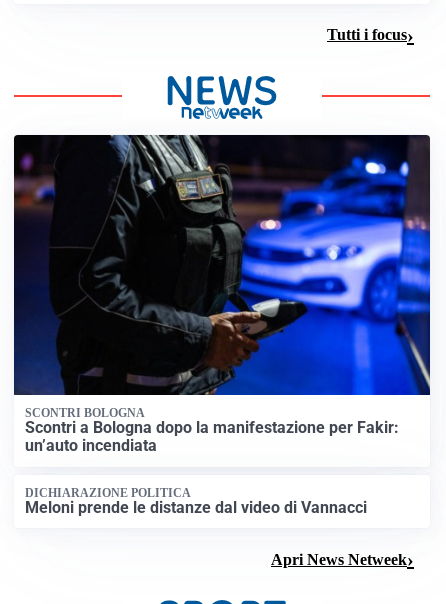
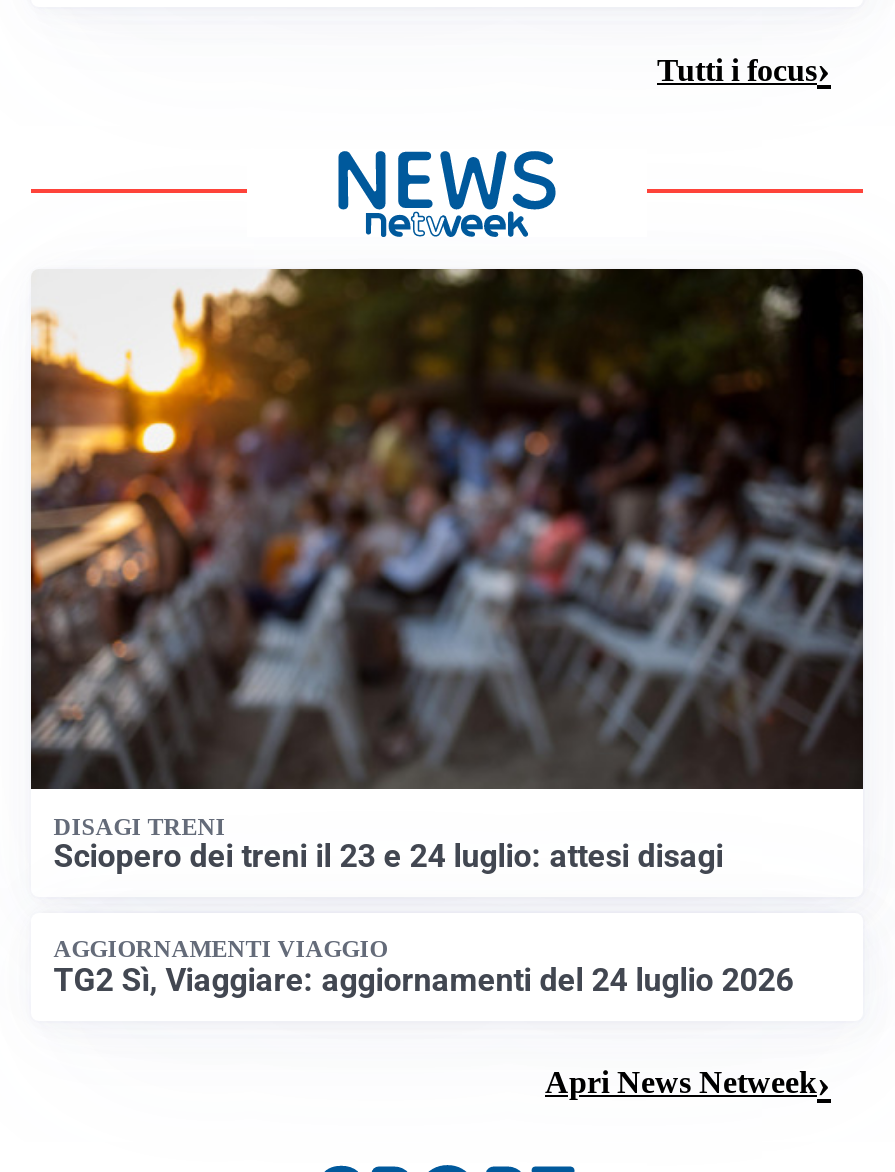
[13,134,431,455] [image] | SCONTRI BOLOGNA | Scontri a Bologna dopo la manifestazione per Fakir: | un’auto incendiata -> [29,266,865,875] [image] | DISAGI TRENI | Sciopero dei treni il 23 e 24 luglio: attesi disagi
[25,486,367,517] DICHIARAZIONE POLITICA | Meloni prende le distanze dal video di Vannacci -> [53,935,793,998] AGGIORNAMENTI VIAGGIO | TG2 Sì, Viaggiare: aggiornamenti del 24 luglio 2026

